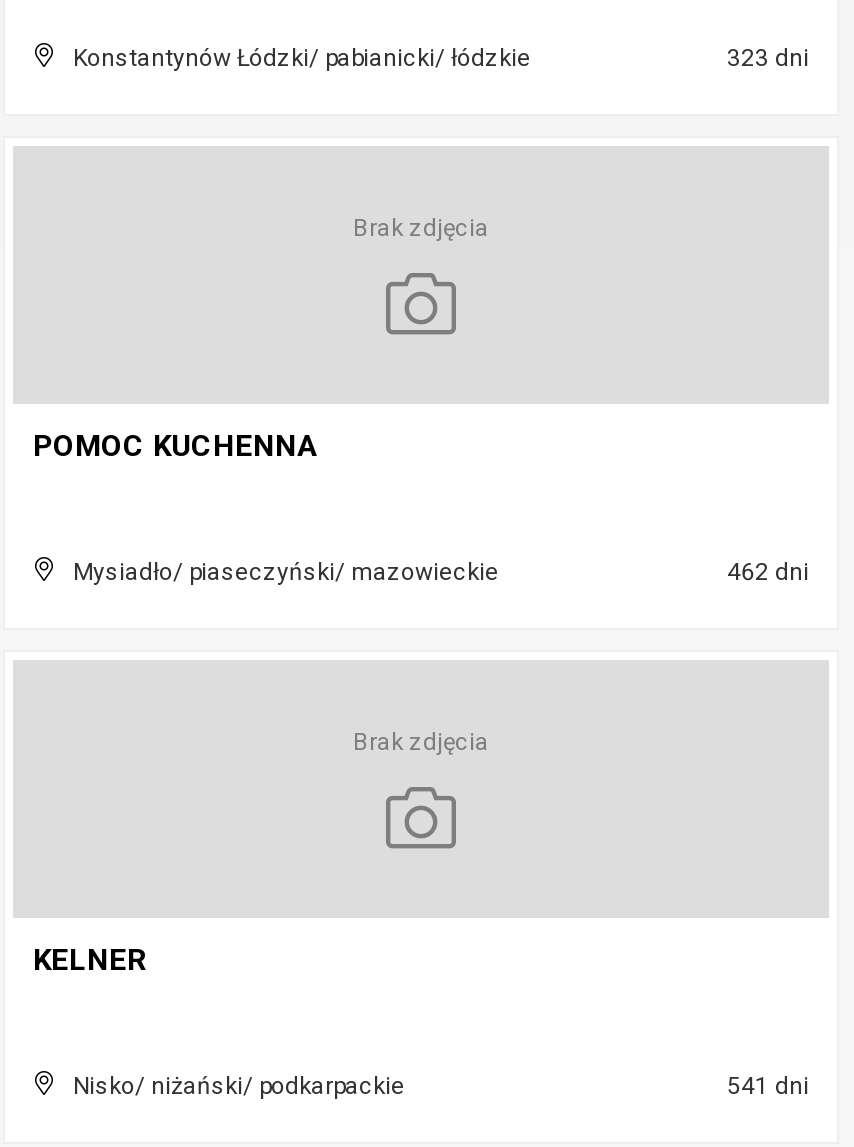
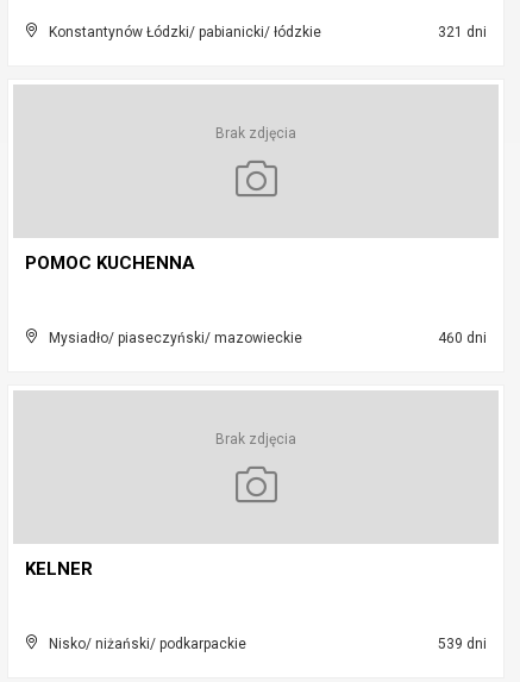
[721,44,809,72] 323 dni -> [434,24,487,40] 321 dni
[721,558,809,586] 462 dni -> [434,330,487,346] 460 dni
[721,1072,809,1100] 541 dni -> [434,636,487,652] 539 dni

